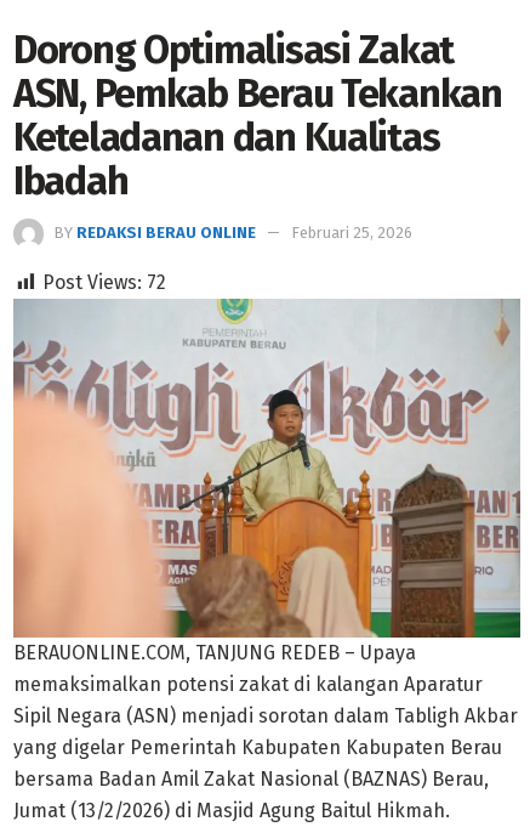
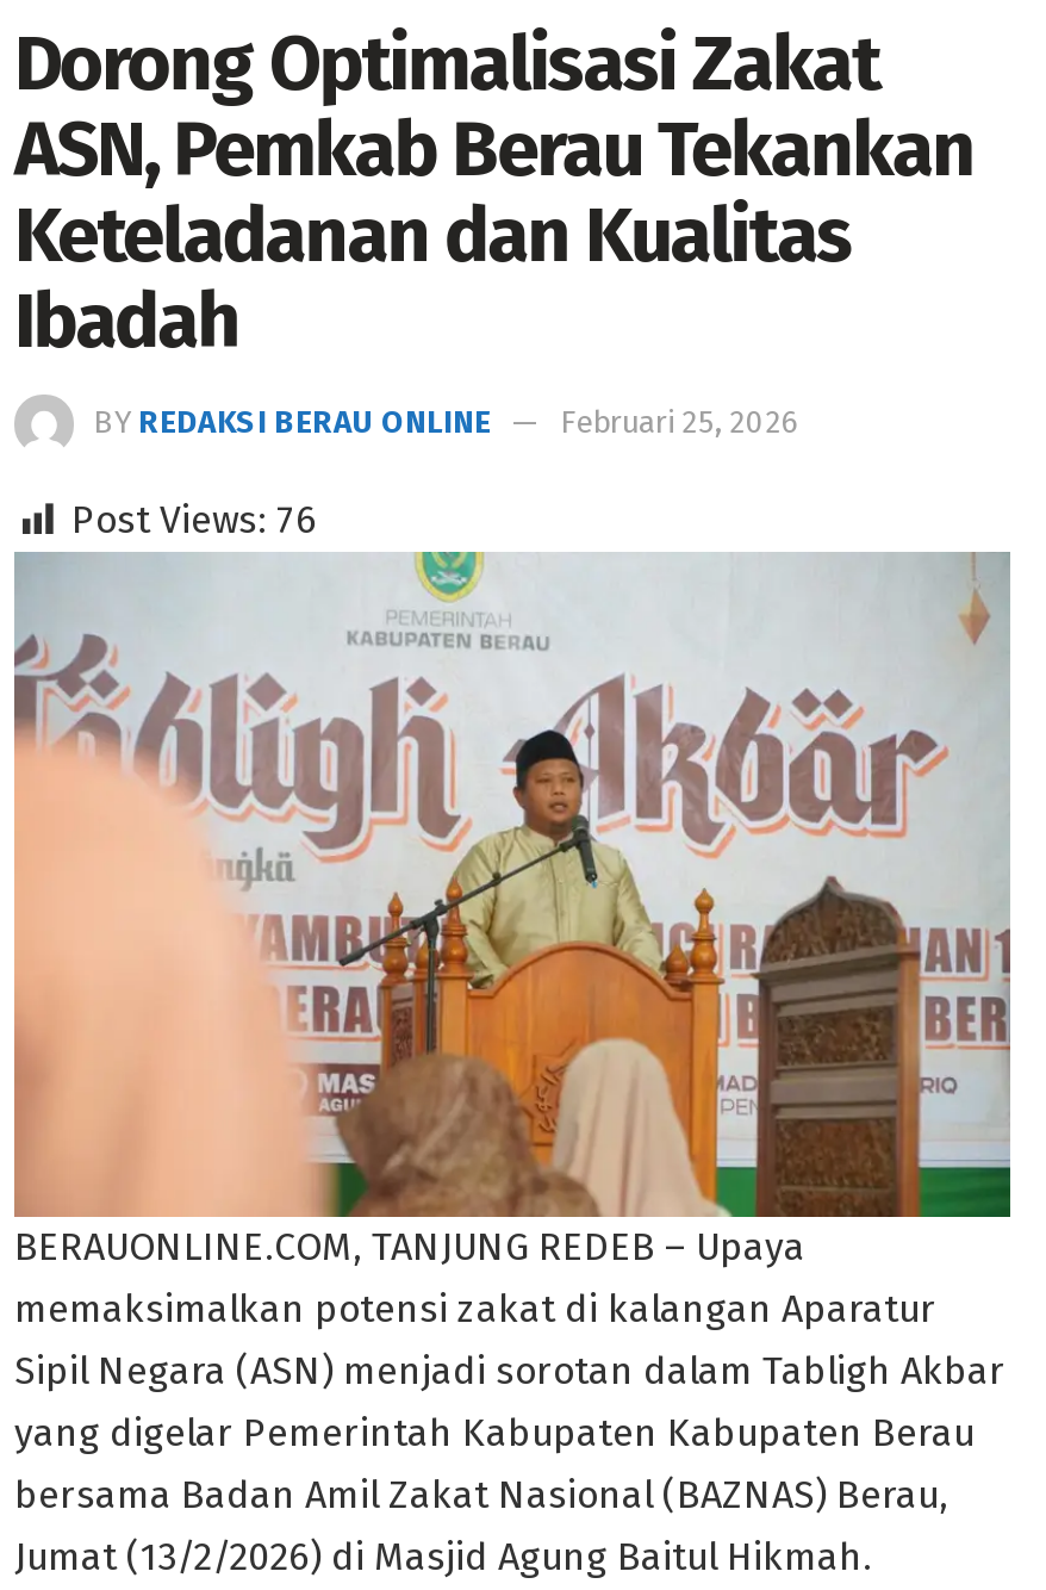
[42,271,166,294] Post Views: 72 -> [71,497,317,543] Post Views: 76

